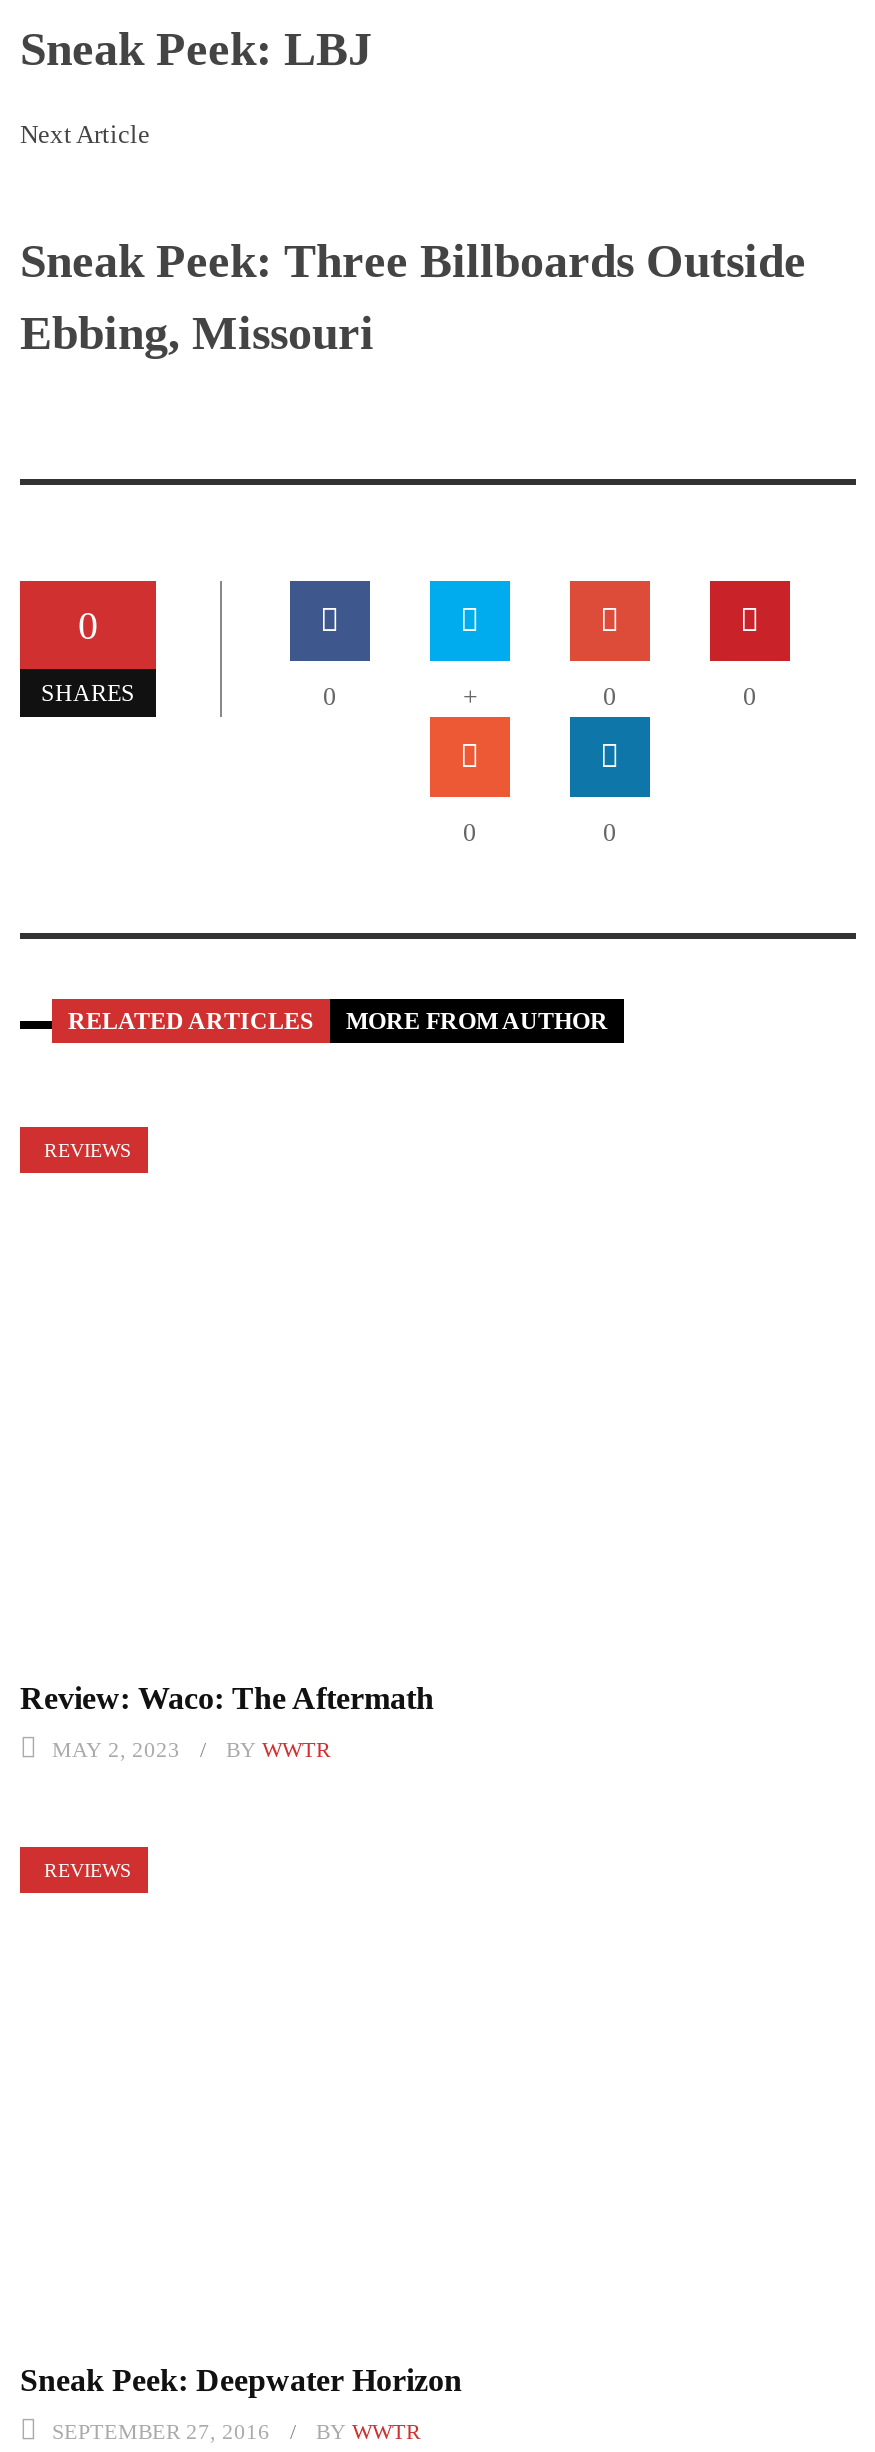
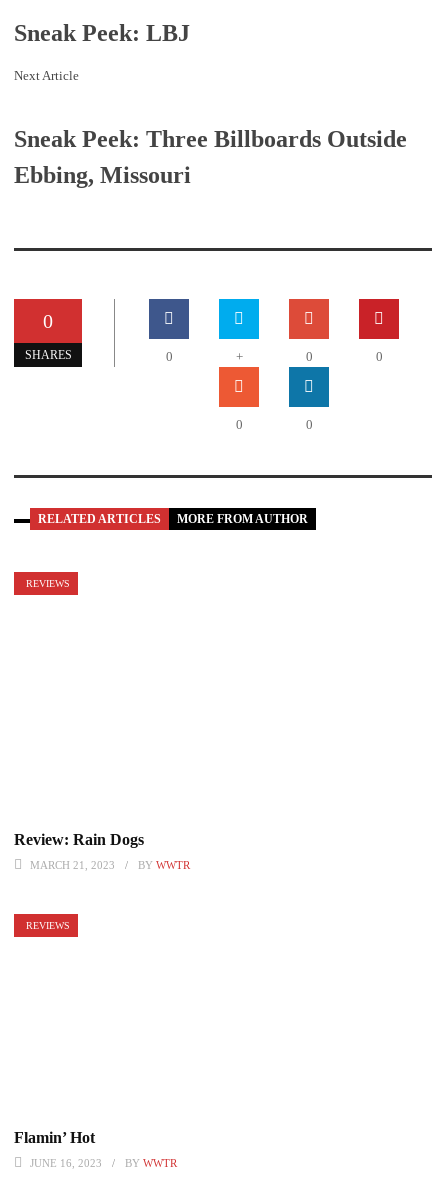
[20,1680,434,1714] Review: Waco: The Aftermath -> [14,831,144,848] Review: Rain Dogs
[52,1736,330,1760] MAY 2, 2023 BY WWTR -> [30,859,190,871] MARCH 21, 2023 BY WWTR
[20,2363,462,2397] Sneak Peek: Deepwater Horizon -> [14,1129,95,1146] Flamin’ Hot
[52,2419,420,2443] SEPTEMBER 27, 2016 BY WWTR -> [30,1157,177,1169] JUNE 16, 2023 BY WWTR

